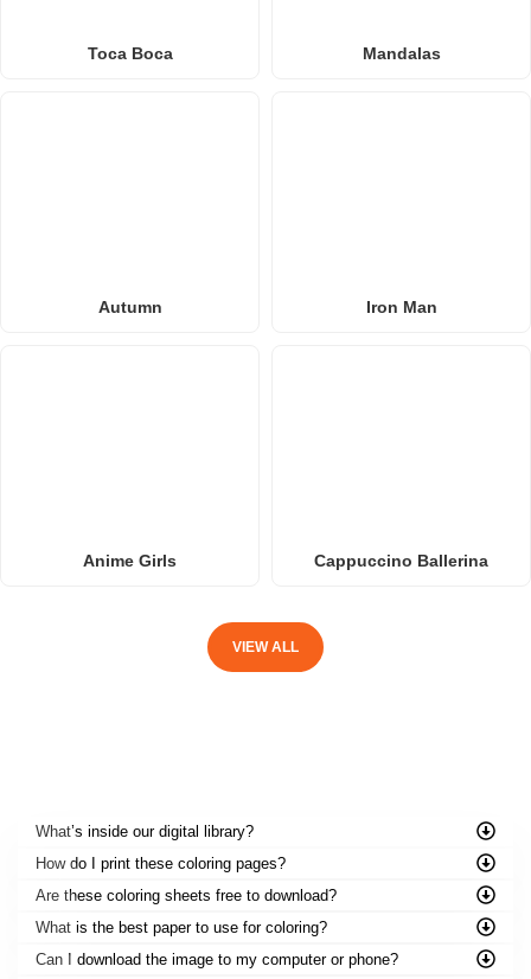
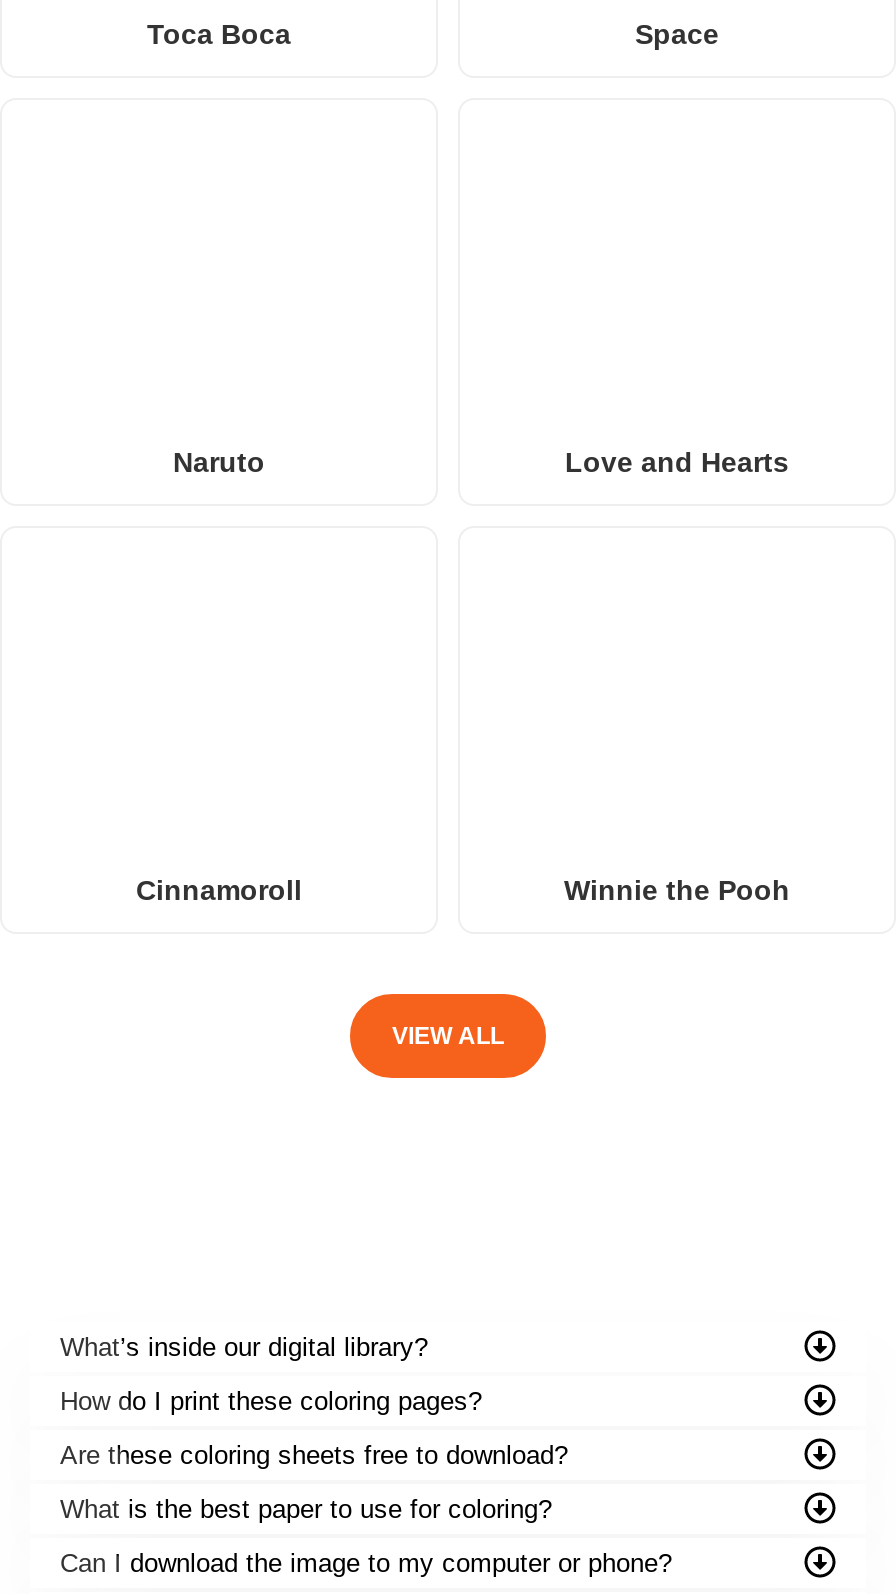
[362,43,440,62] Mandalas -> [635,17,719,49] Space
[98,297,437,316] Autumn | Iron Man -> [173,445,789,477] Naruto | Love and Hearts
[83,551,488,570] Anime Girls | Cappuccino Ballerina -> [136,873,790,905] Cinnamoroll | Winnie the Pooh

